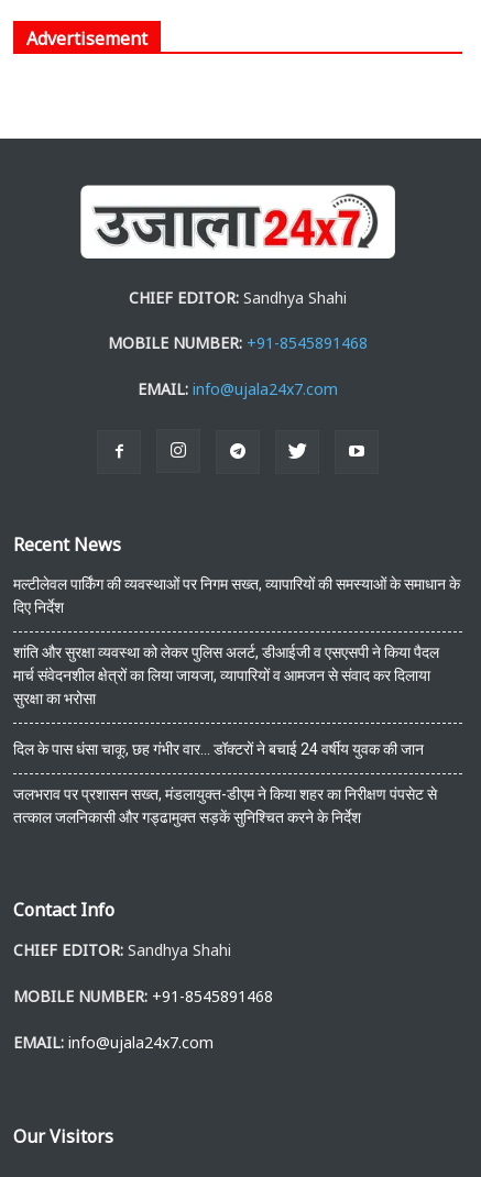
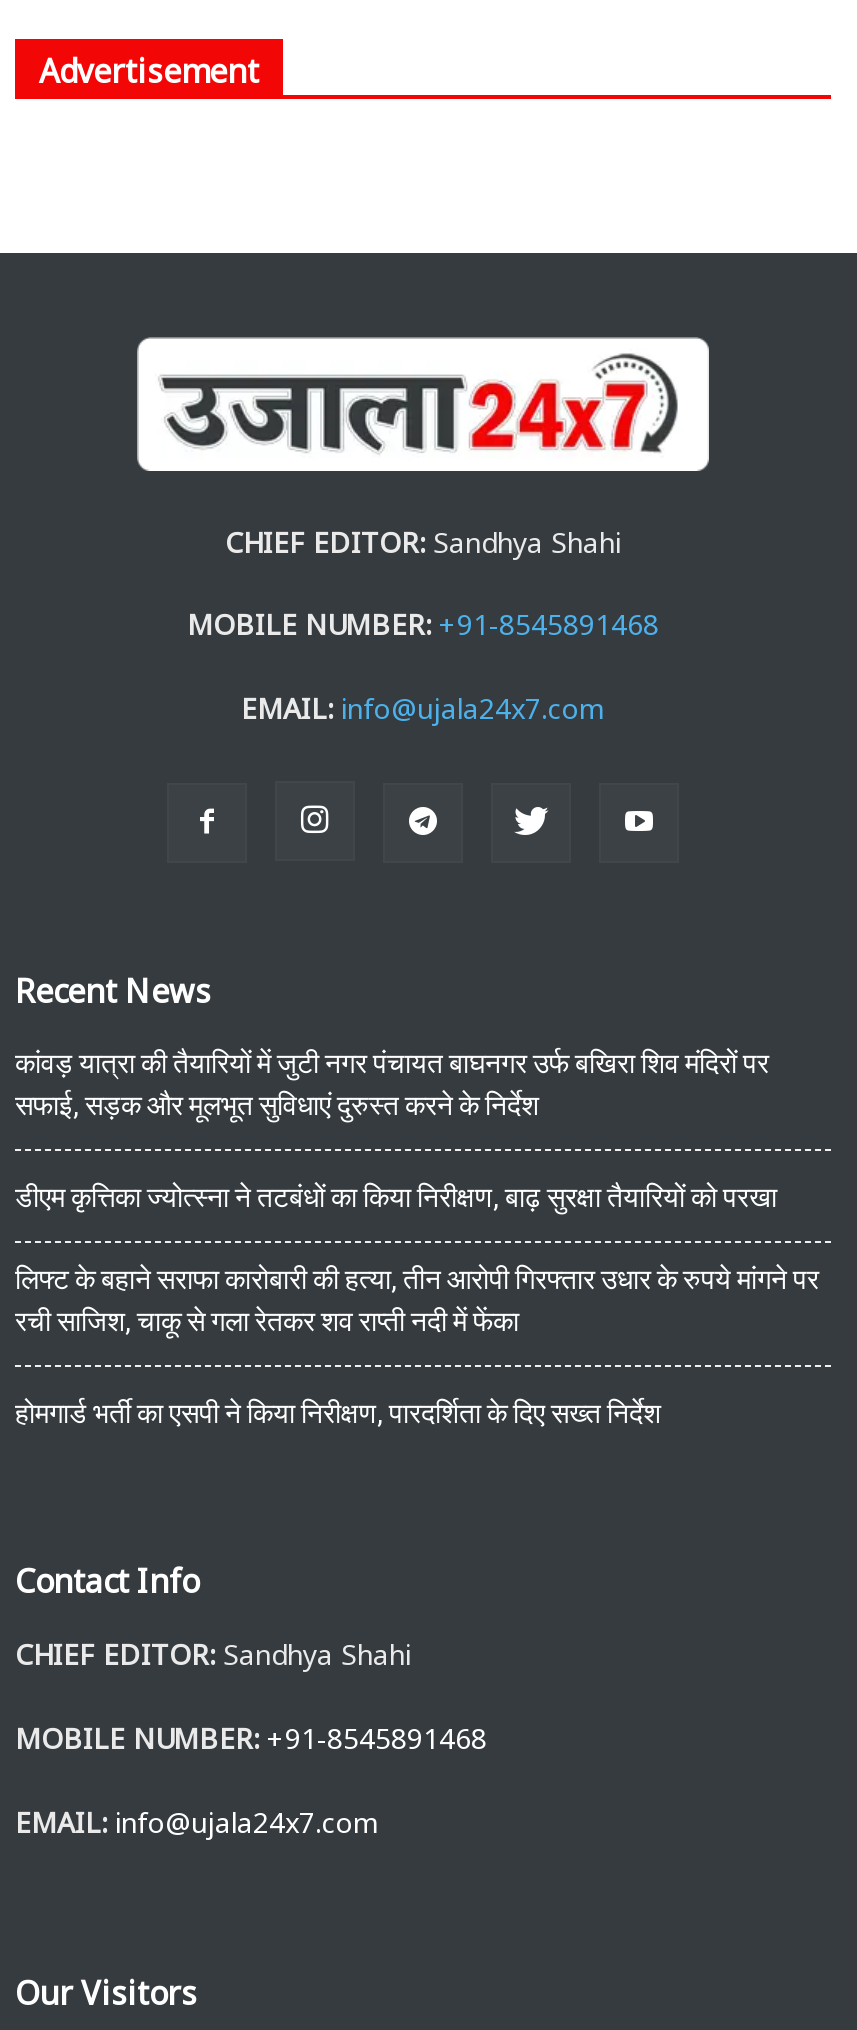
[13,575,460,616] मल्टीलेवल पार्किंग की व्यवस्थाओं पर निगम सख्त, व्यापारियों की समस्याओं के समाधान के | दिए निर्देश -> [15,1047,769,1121] कांवड़ यात्रा की तैयारियों में जुटी नगर पंचायत बाघनगर उर्फ बखिरा शिव मंदिरों पर | सफाई, सड़क और मूलभूत सुविधाएं दुरुस्त करने के निर्देश
[13,643,439,707] शांति और सुरक्षा व्यवस्था को लेकर पुलिस अलर्ट, डीआईजी व एसएसपी ने किया पैदल | मार्च संवेदनशील क्षेत्रों का लिया जायजा, व्यापारियों व आमजन से संवाद कर दिलाया | सुरक्षा का भरोसा -> [15,1181,777,1213] डीएम कृत्तिका ज्योत्स्ना ने तटबंधों का किया निरीक्षण, बाढ़ सुरक्षा तैयारियों को परखा
[13,740,424,758] दिल के पास धंसा चाकू, छह गंभीर वार… डॉक्टरों ने बचाई 24 वर्षीय युवक की जान -> [15,1263,819,1337] लिफ्ट के बहाने सराफा कारोबारी की हत्या, तीन आरोपी गिरफ्तार उधार के रुपये मांगने पर | रची साजिश, चाकू से गला रेतकर शव राप्ती नदी में फेंका
[13,785,437,826] जलभराव पर प्रशासन सख्त, मंडलायुक्त-डीएम ने किया शहर का निरीक्षण पंपसेट से | तत्काल जलनिकासी और गड्ढामुक्त सड़कें सुनिश्चित करने के निर्देश -> [15,1397,661,1429] होमगार्ड भर्ती का एसपी ने किया निरीक्षण, पारदर्शिता के दिए सख्त निर्देश

